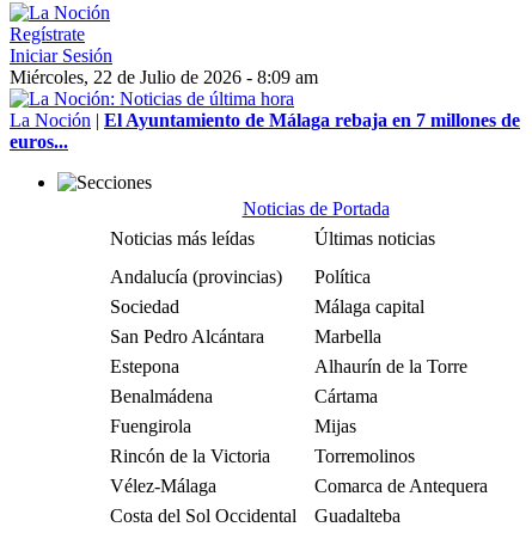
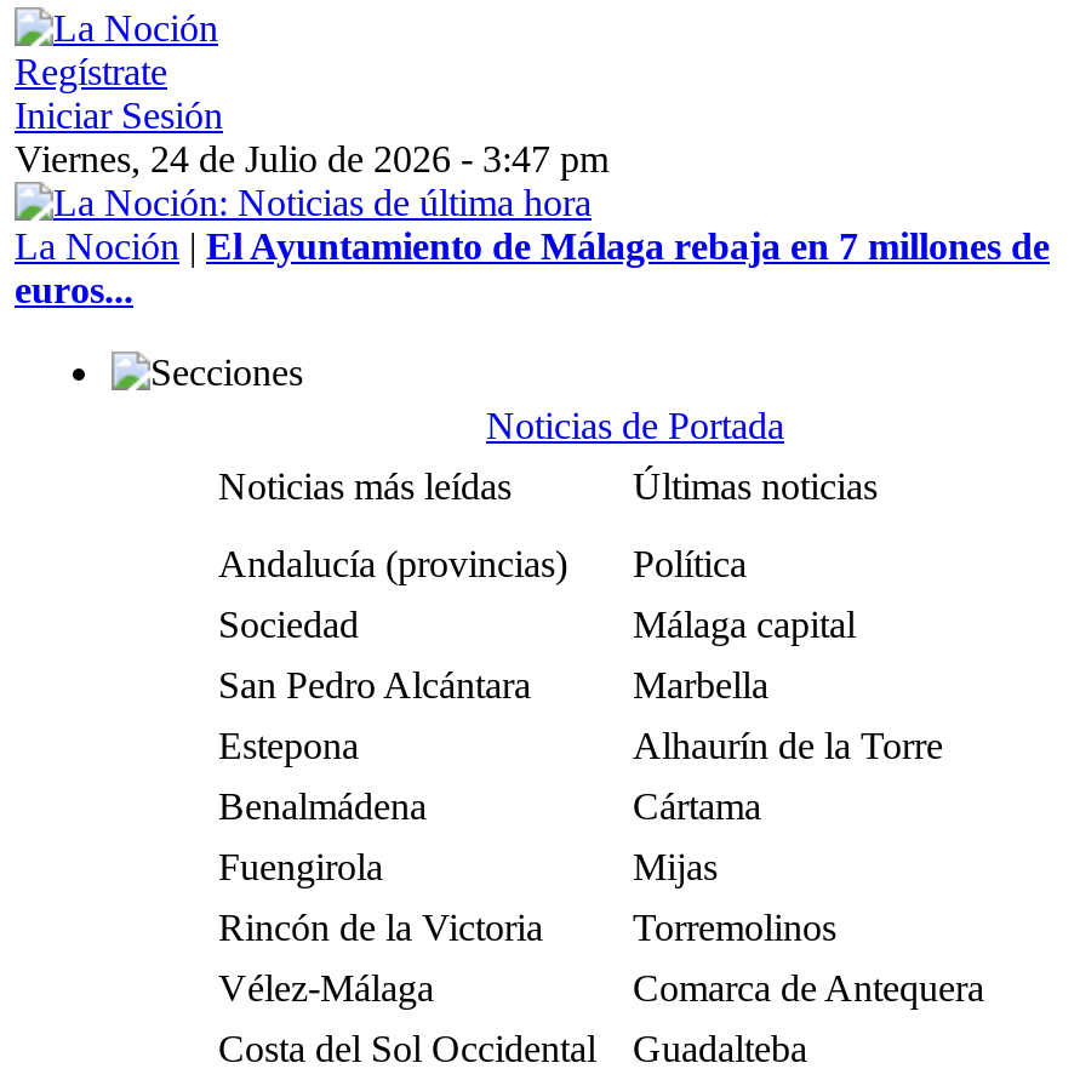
[10,67,318,87] Miércoles, 22 de Julio de 2026 - 8:09 am -> [15,138,608,179] Viernes, 24 de Julio de 2026 - 3:47 pm

